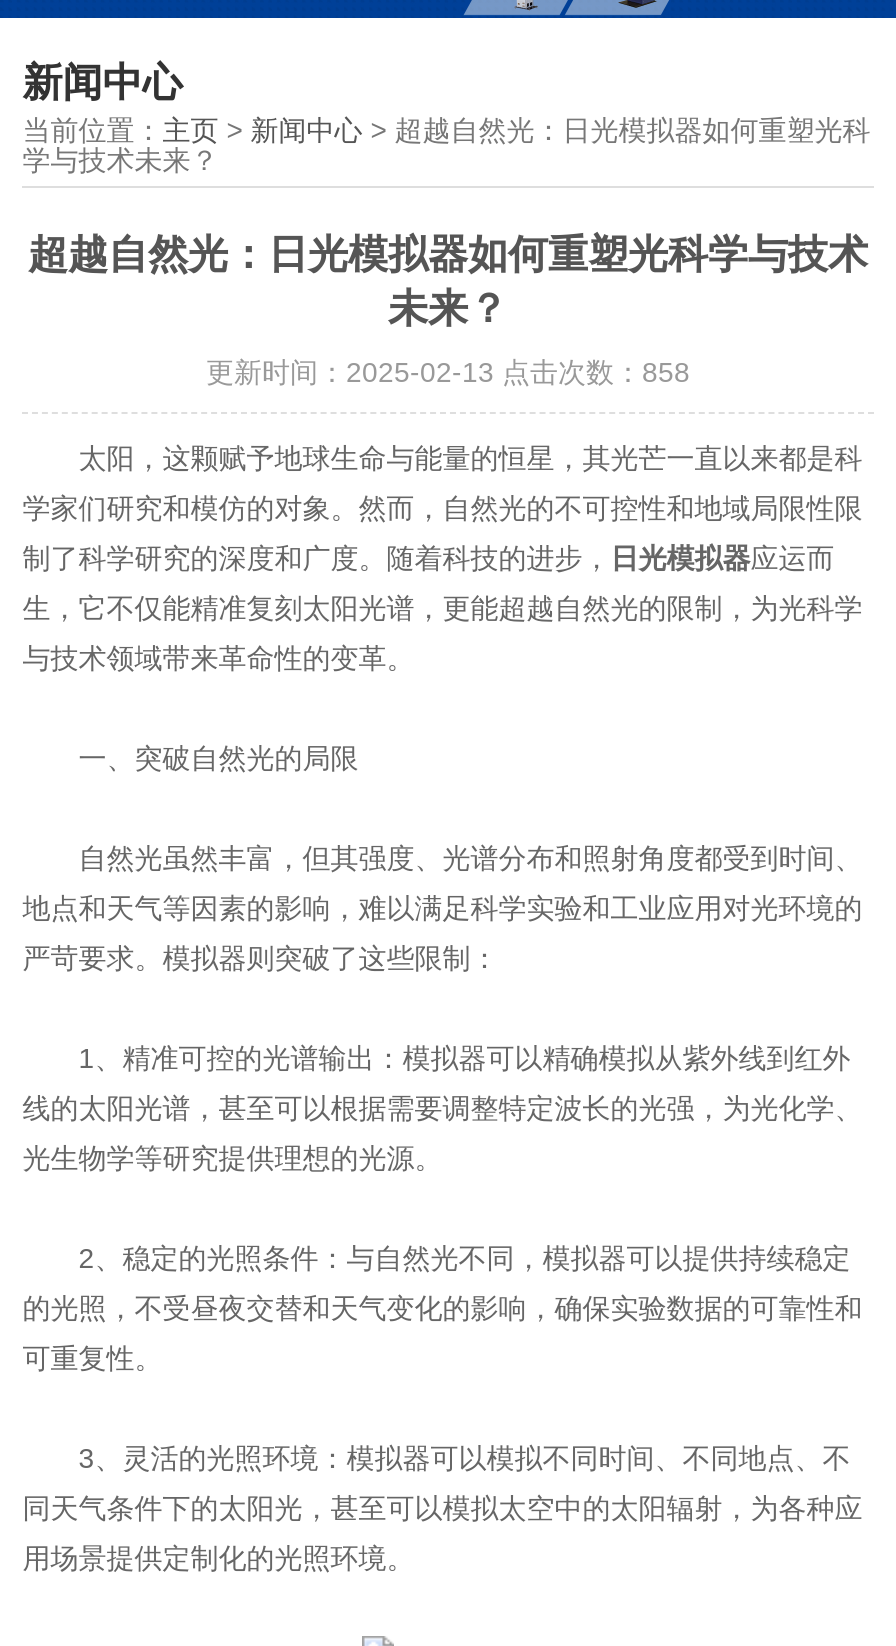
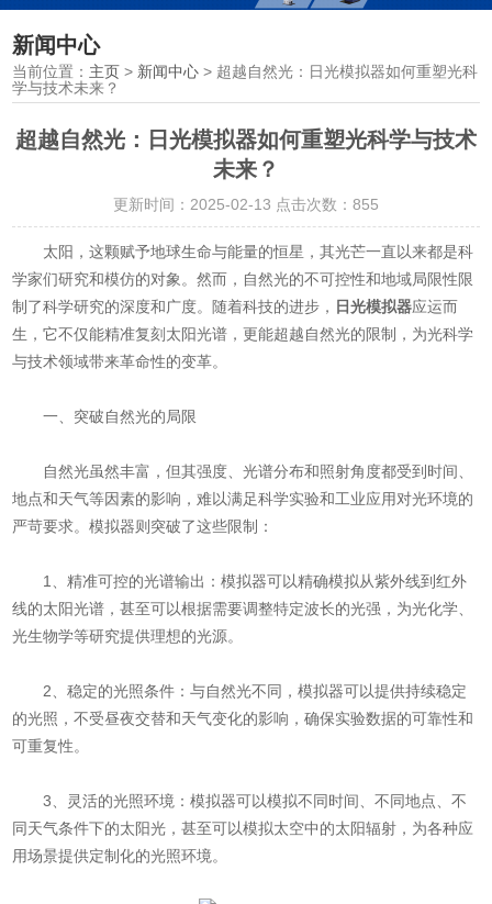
[206,356,690,388] 更新时间：2025-02-13 点击次数：858 -> [113,196,379,213] 更新时间：2025-02-13 点击次数：855

